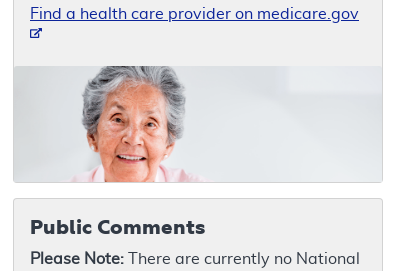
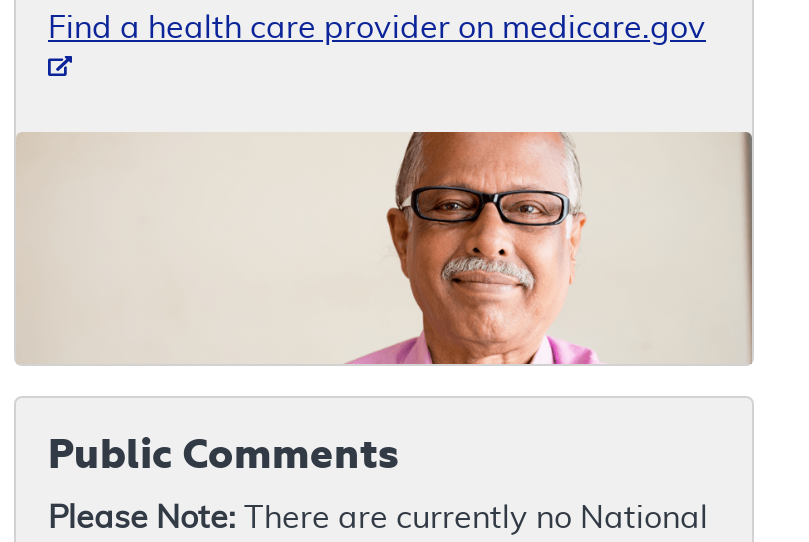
[15,65,382,183] [image] -> [18,130,754,366] [image]

